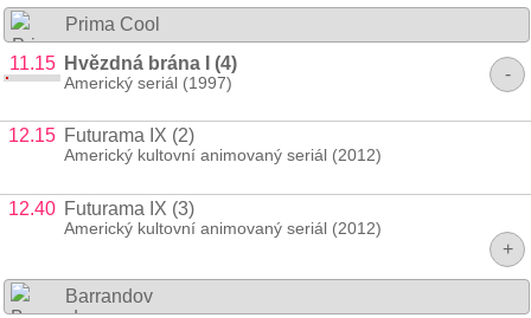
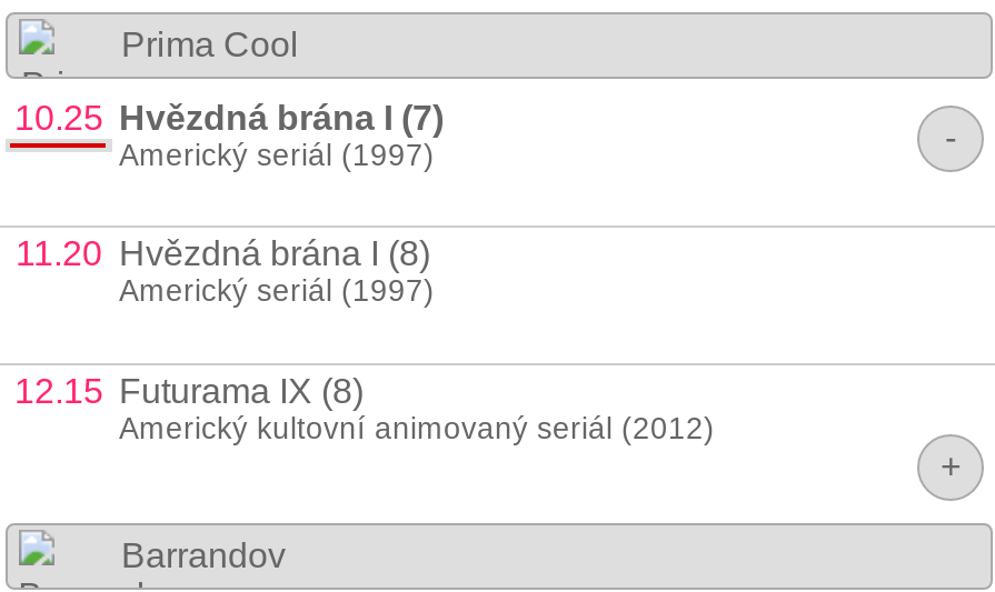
[9,53,237,73] 11.15 Hvězdná brána I (4) -> [14,98,444,136] 10.25 Hvězdná brána I (7)
[8,126,382,165] 12.15 Futurama IX (2) | Americký kultovní animovaný seriál (2012) -> [16,235,435,308] 11.20 Hvězdná brána I (8) | Americký seriál (1997)
[8,199,194,219] 12.40 Futurama IX (3) -> [14,372,364,410] 12.15 Futurama IX (8)

